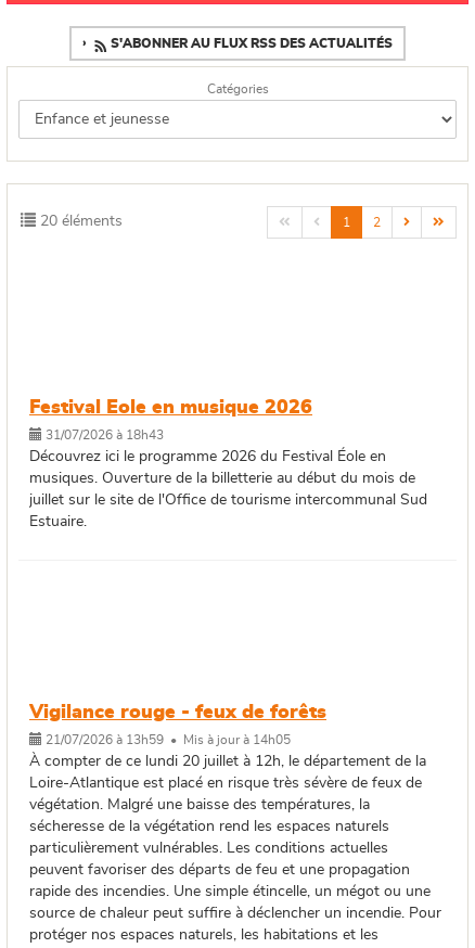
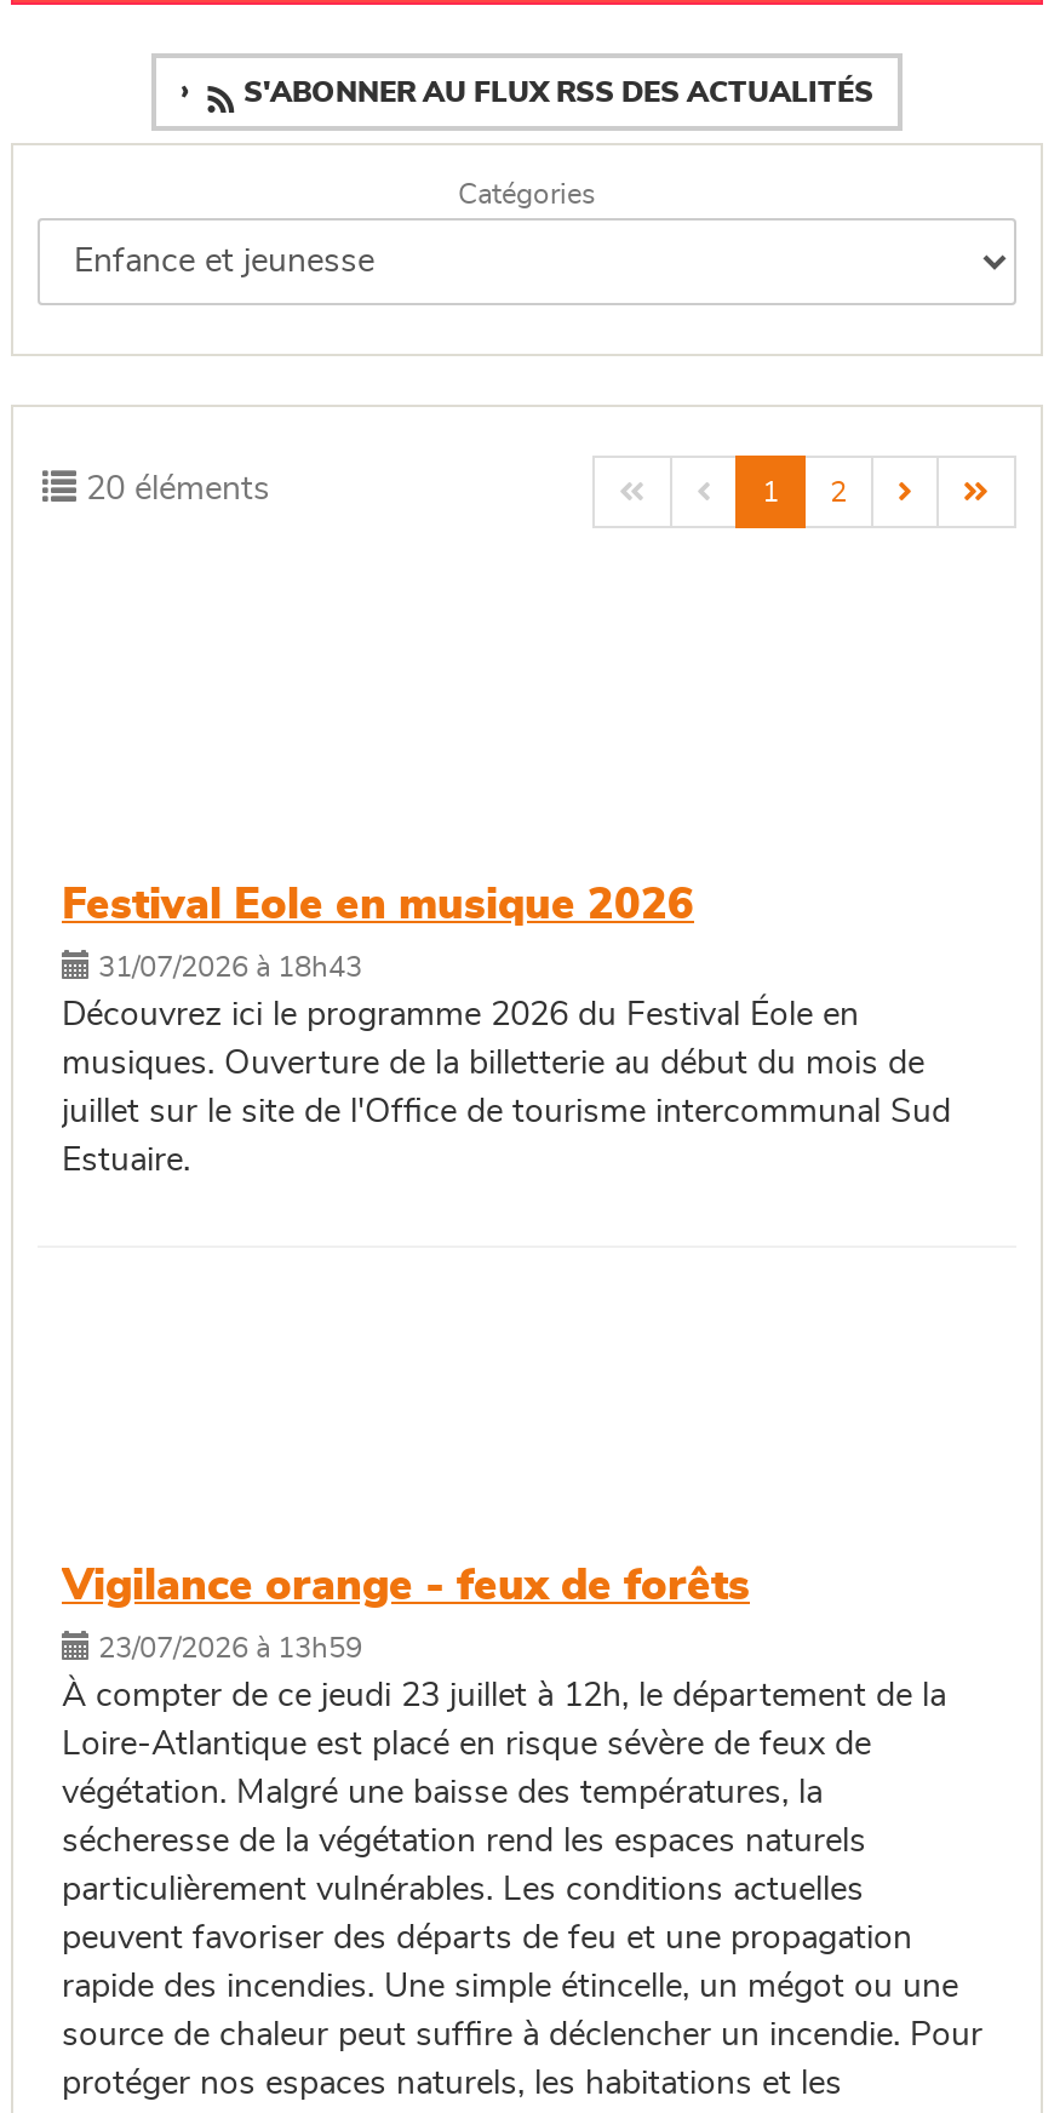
[29,703,326,722] Vigilance rouge - feux de forêts -> [62,1565,750,1609] Vigilance orange - feux de forêts
[42,733,291,746] 21/07/2026 à 13h59 • Mis à jour à 14h05 -> [91,1633,362,1662] 23/07/2026 à 13h59
[29,754,426,791] À compter de ce lundi 20 juillet à 12h, le département de la | Loire-Atlantique est placé en risque très sévère de feux de -> [62,1679,946,1762] À compter de ce jeudi 23 juillet à 12h, le département de la | Loire-Atlantique est placé en risque sévère de feux de

